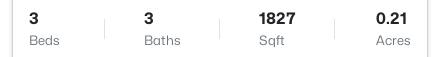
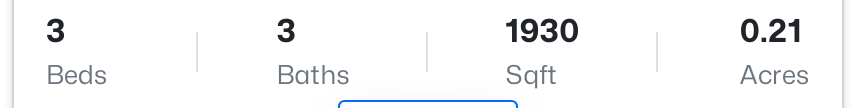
[259,9,296,28] 1827 -> [506,12,580,50] 1930

